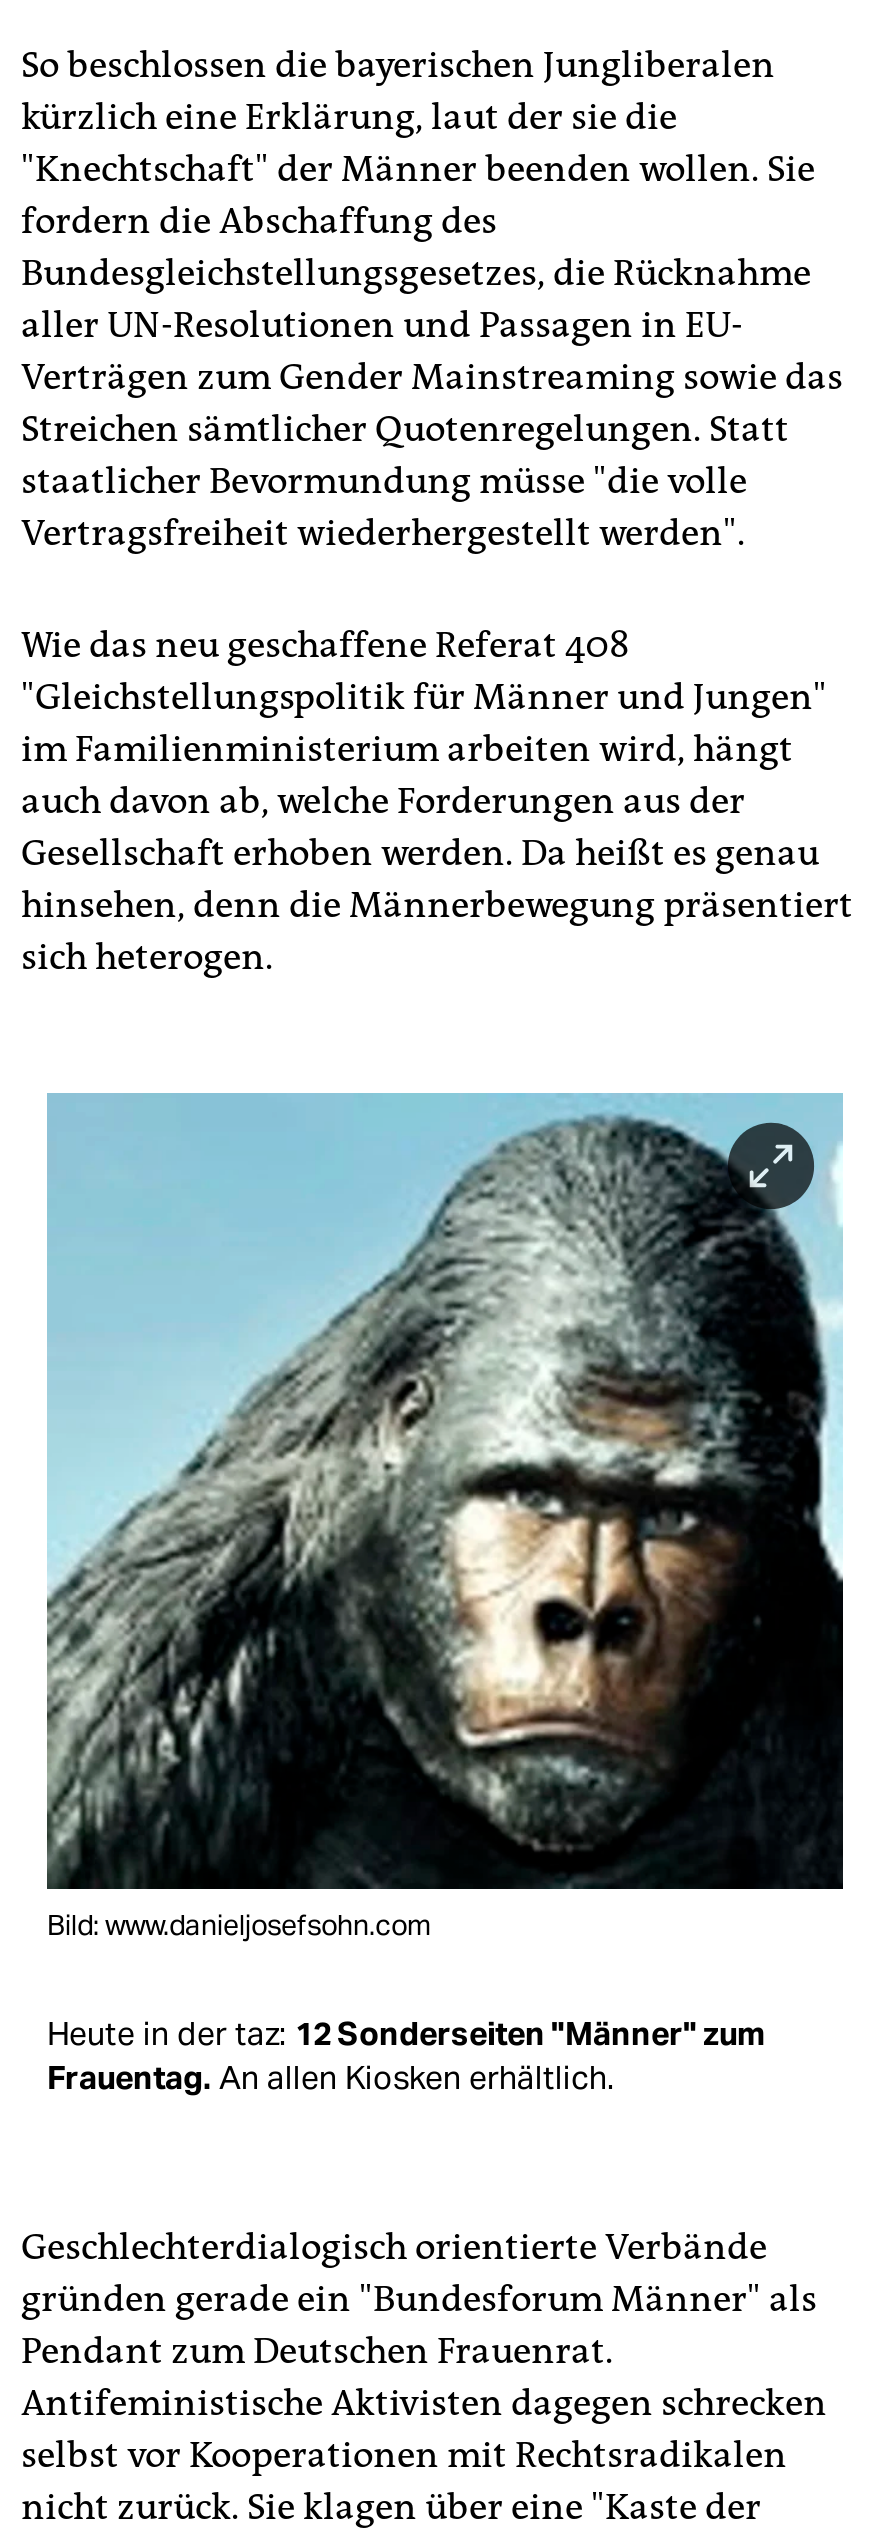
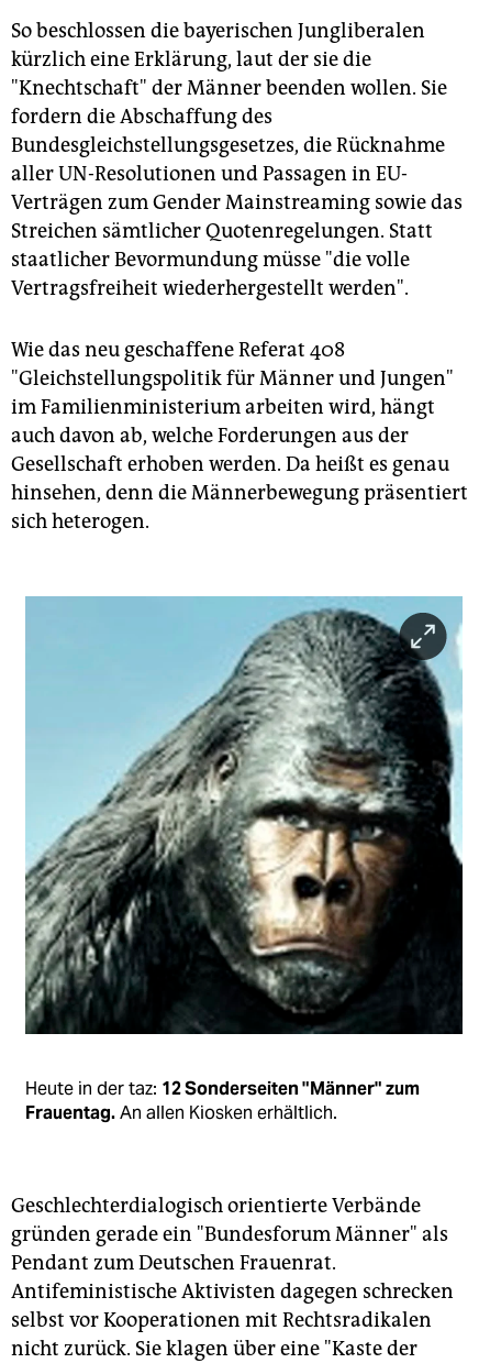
[47,1906,431,1942] Bild: www.danieljosefsohn.com -> none

